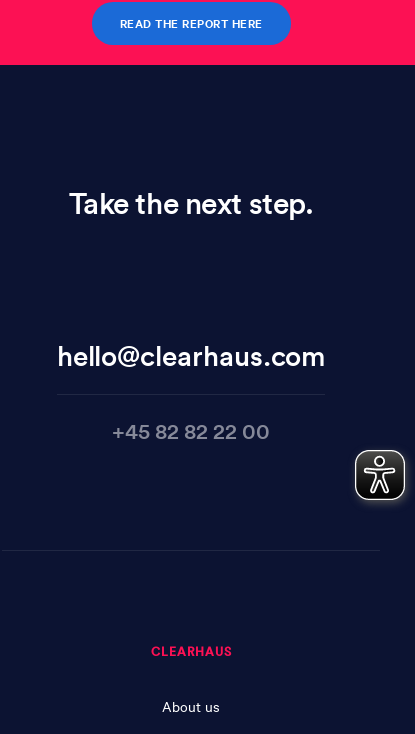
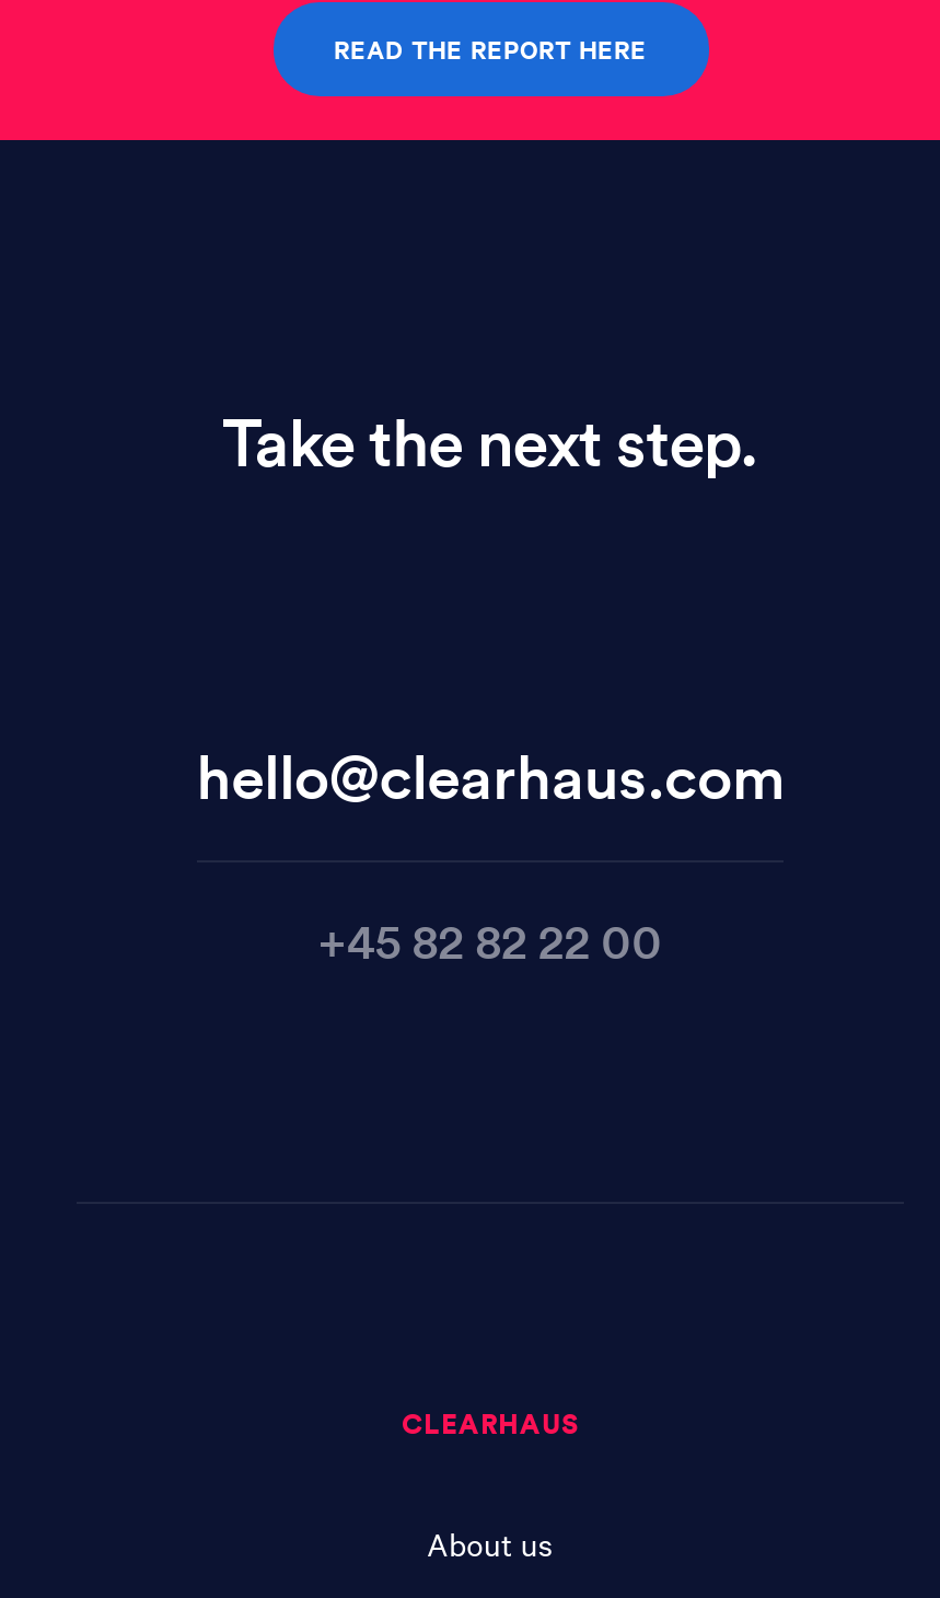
[354,449,408,504] [image] -> none

